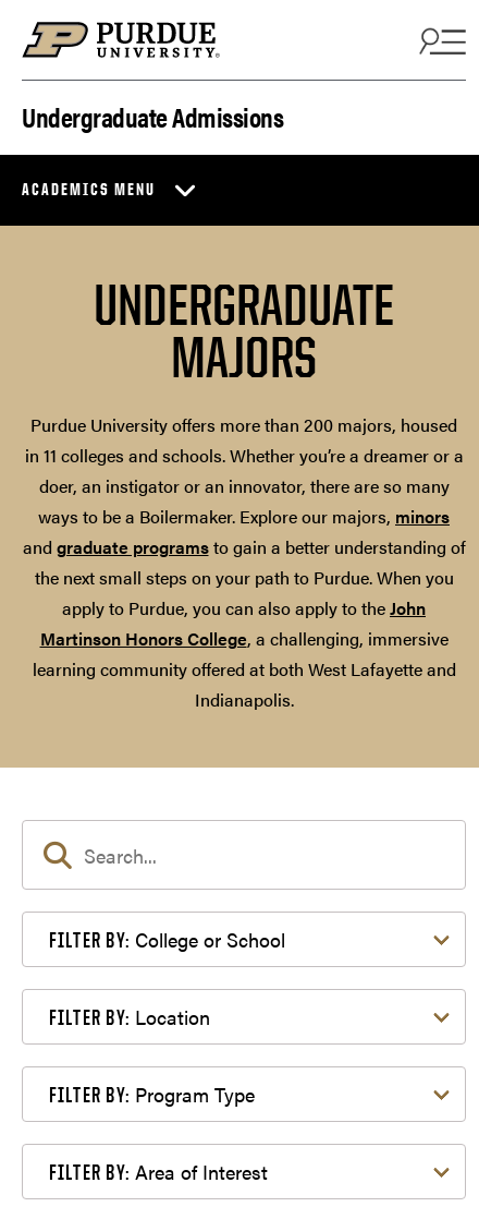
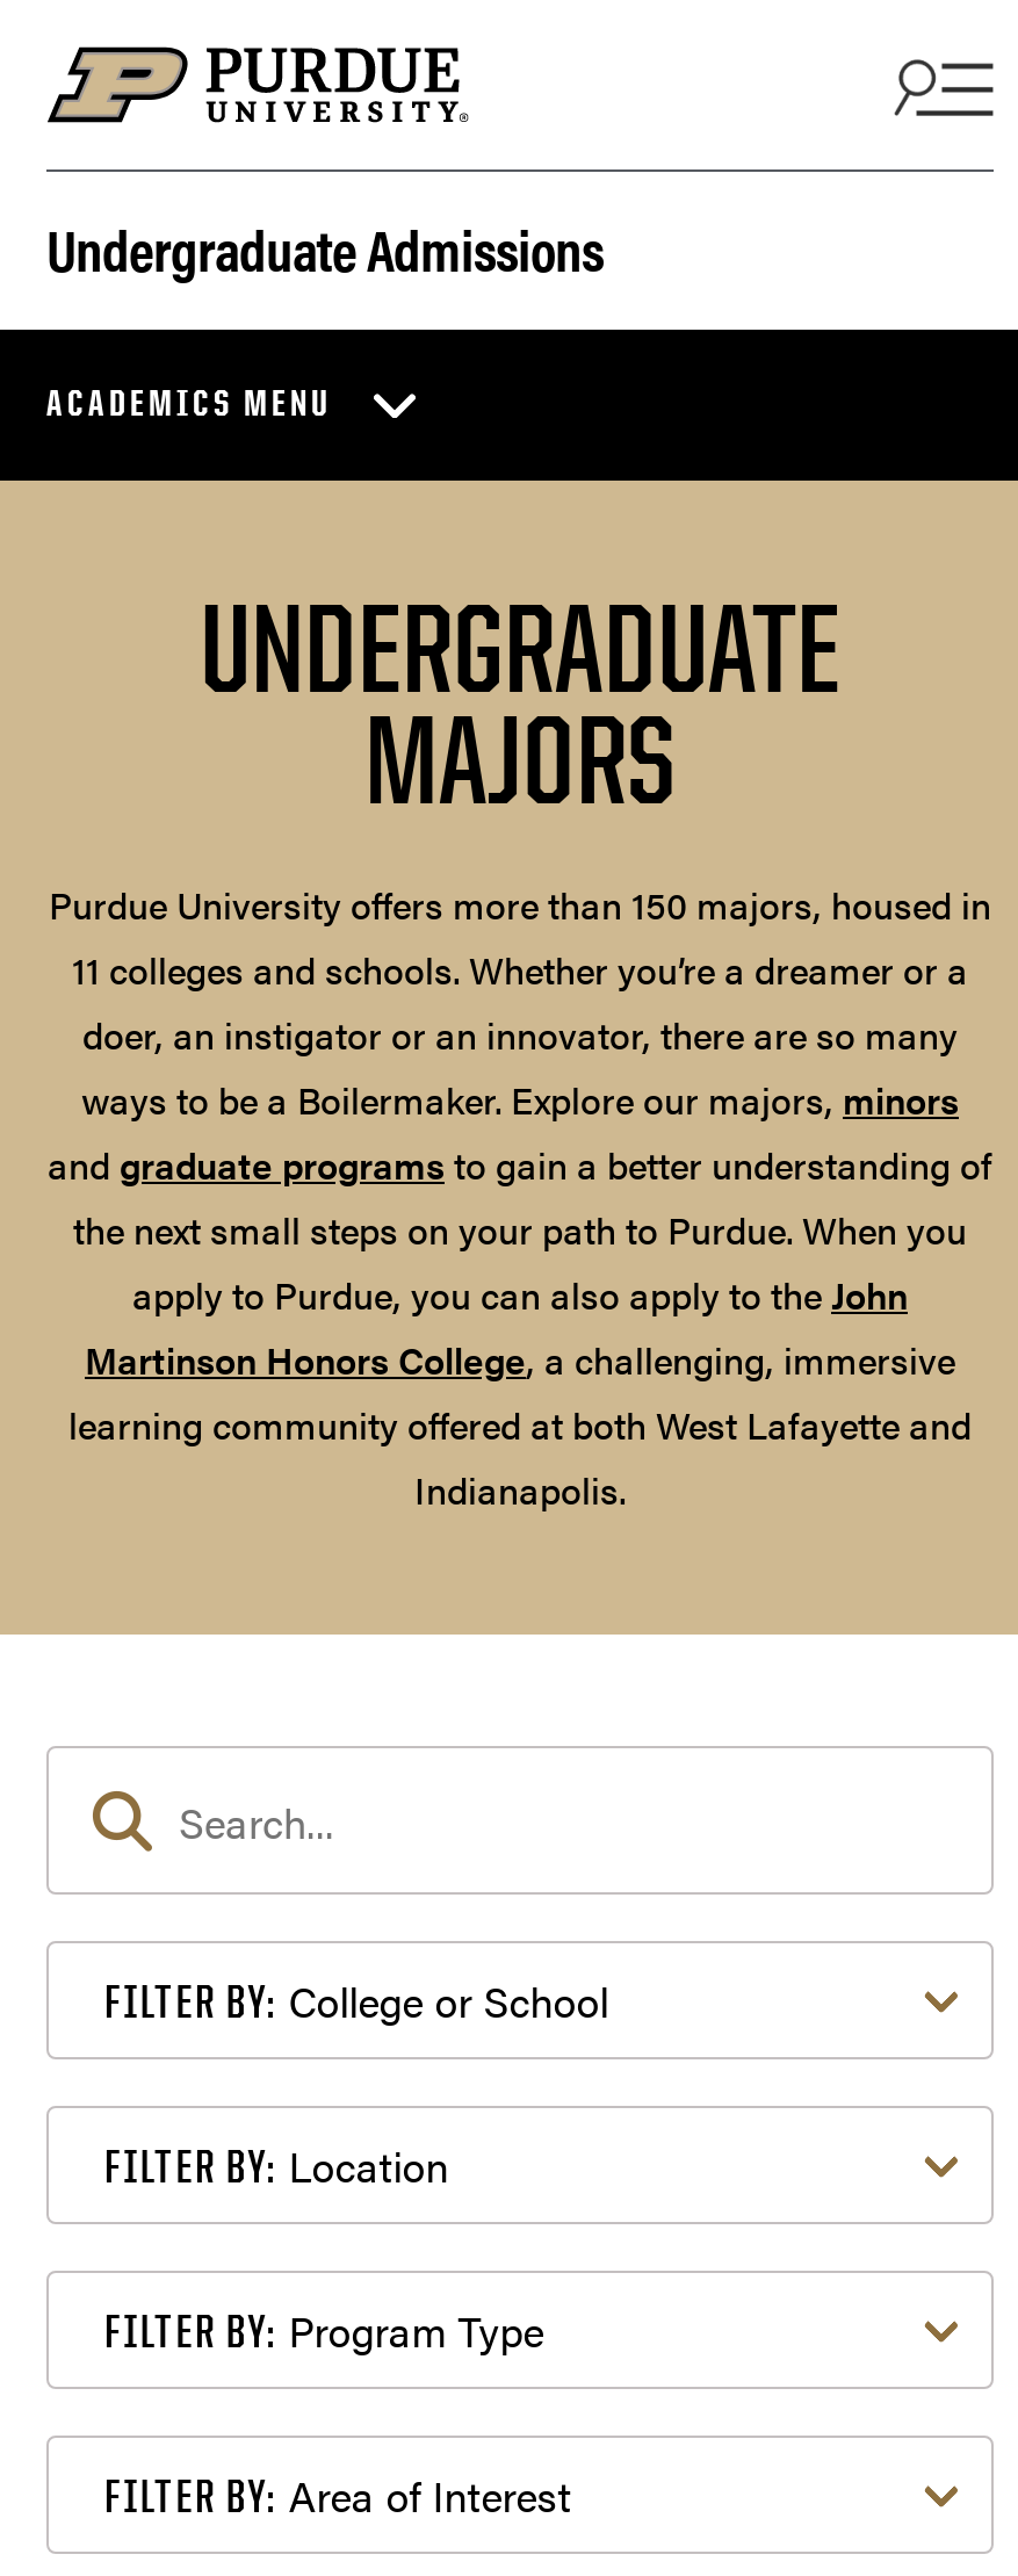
[24,412,463,468] Purdue University offers more than 200 majors, housed | in 11 colleges and schools. Whether you’re a dreamer or a -> [49,878,991,997] Purdue University offers more than 150 majors, housed in | 11 colleges and schools. Whether you’re a dreamer or a

